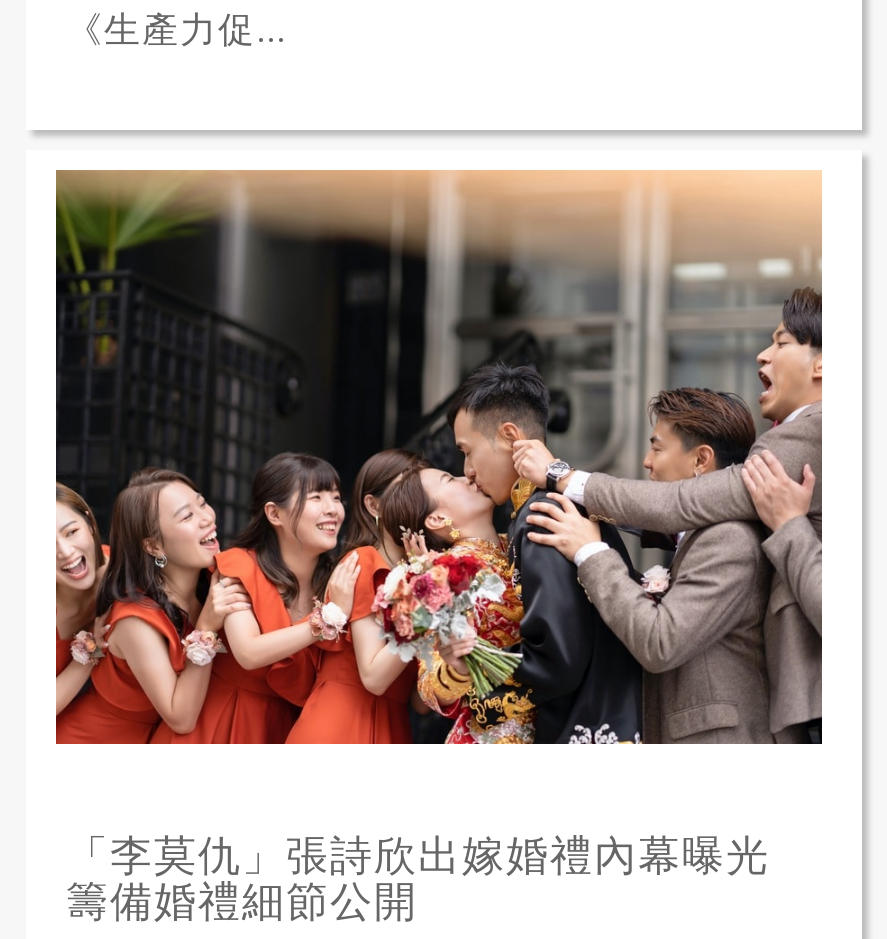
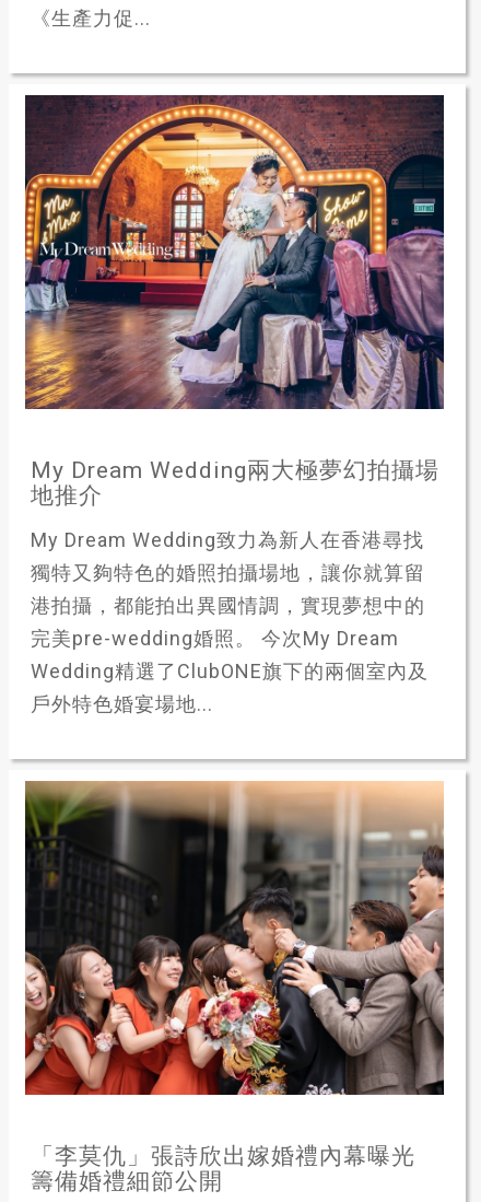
none -> [24,94,445,410] [image]
none -> [31,457,439,716] My Dream Wedding兩大極夢幻拍攝場 | 地推介 | My Dream Wedding致力為新人在香港尋找 | 獨特又夠特色的婚照拍攝場地，讓你就算留 | 港拍攝，都能拍出異國情調，實現夢想中的 | 完美pre-wedding婚照。 今次My Dream | Wedding精選了ClubONE旗下的兩個室內及 | 戶外特色婚宴場地...

